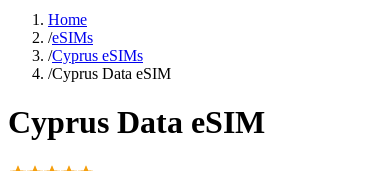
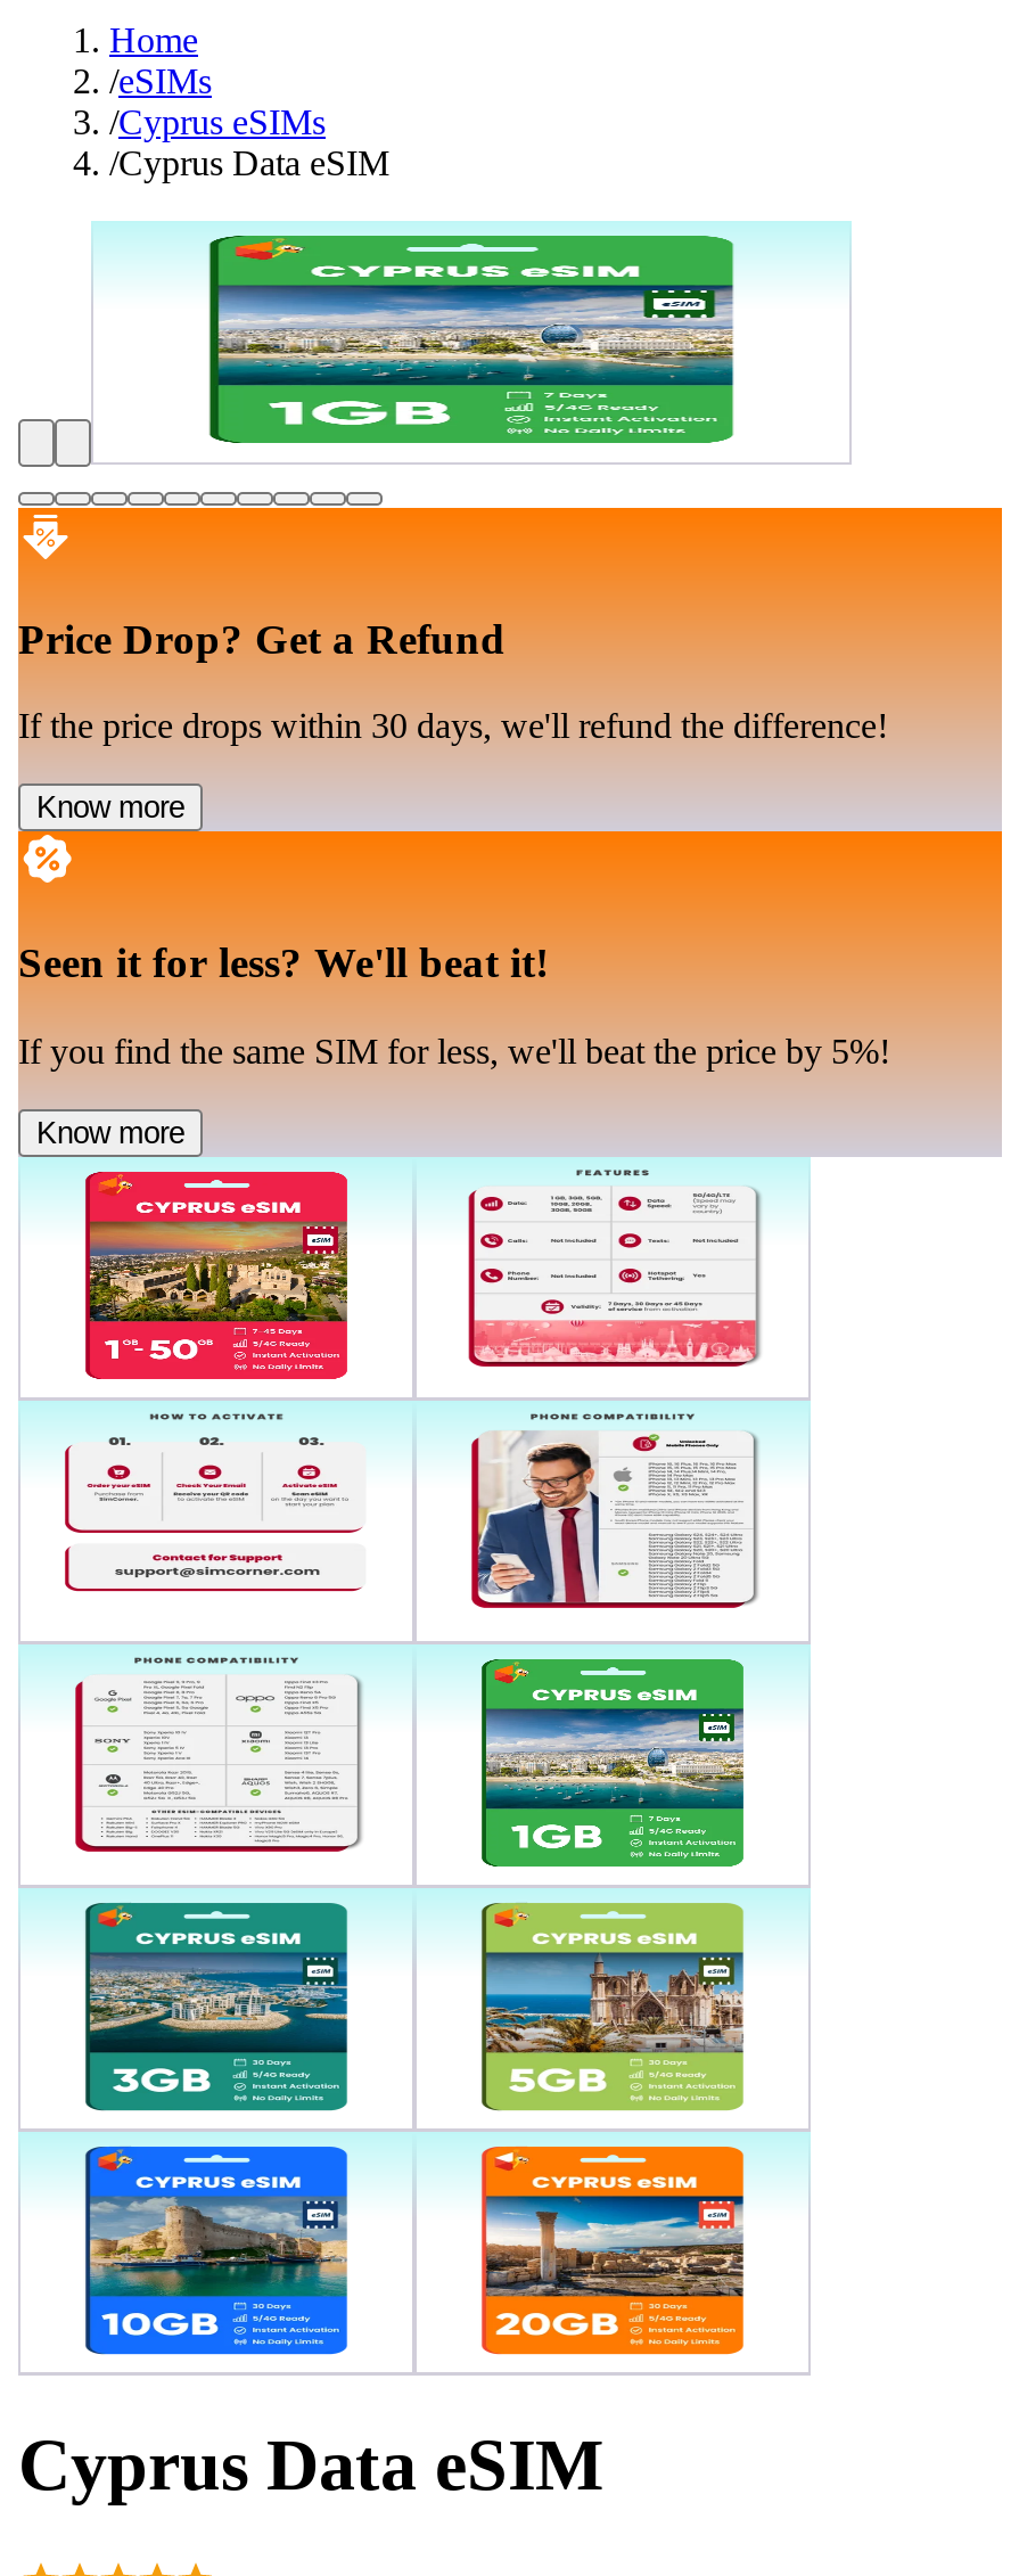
none -> [16,490,1004,2376] [image] | Price Drop? Get a Refund | If the price drops within 30 days, we'll refund the difference! | Know more | Seen it for less? We'll beat it! | If you find the same SIM for less, we'll beat the price by 5%! | Know more
none -> [16,221,852,469] [image]

